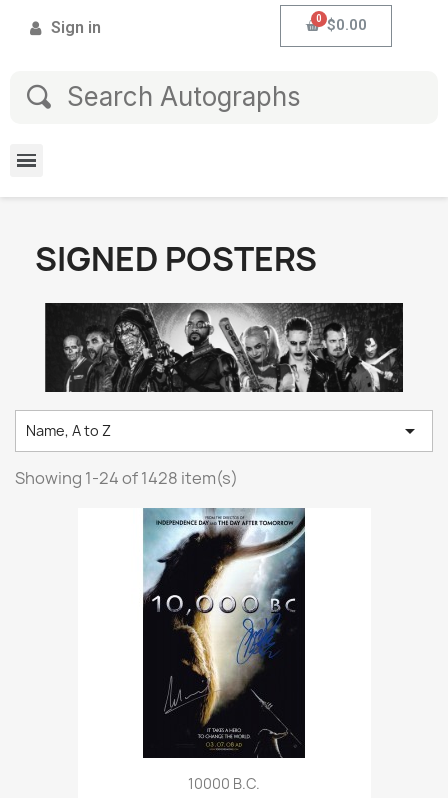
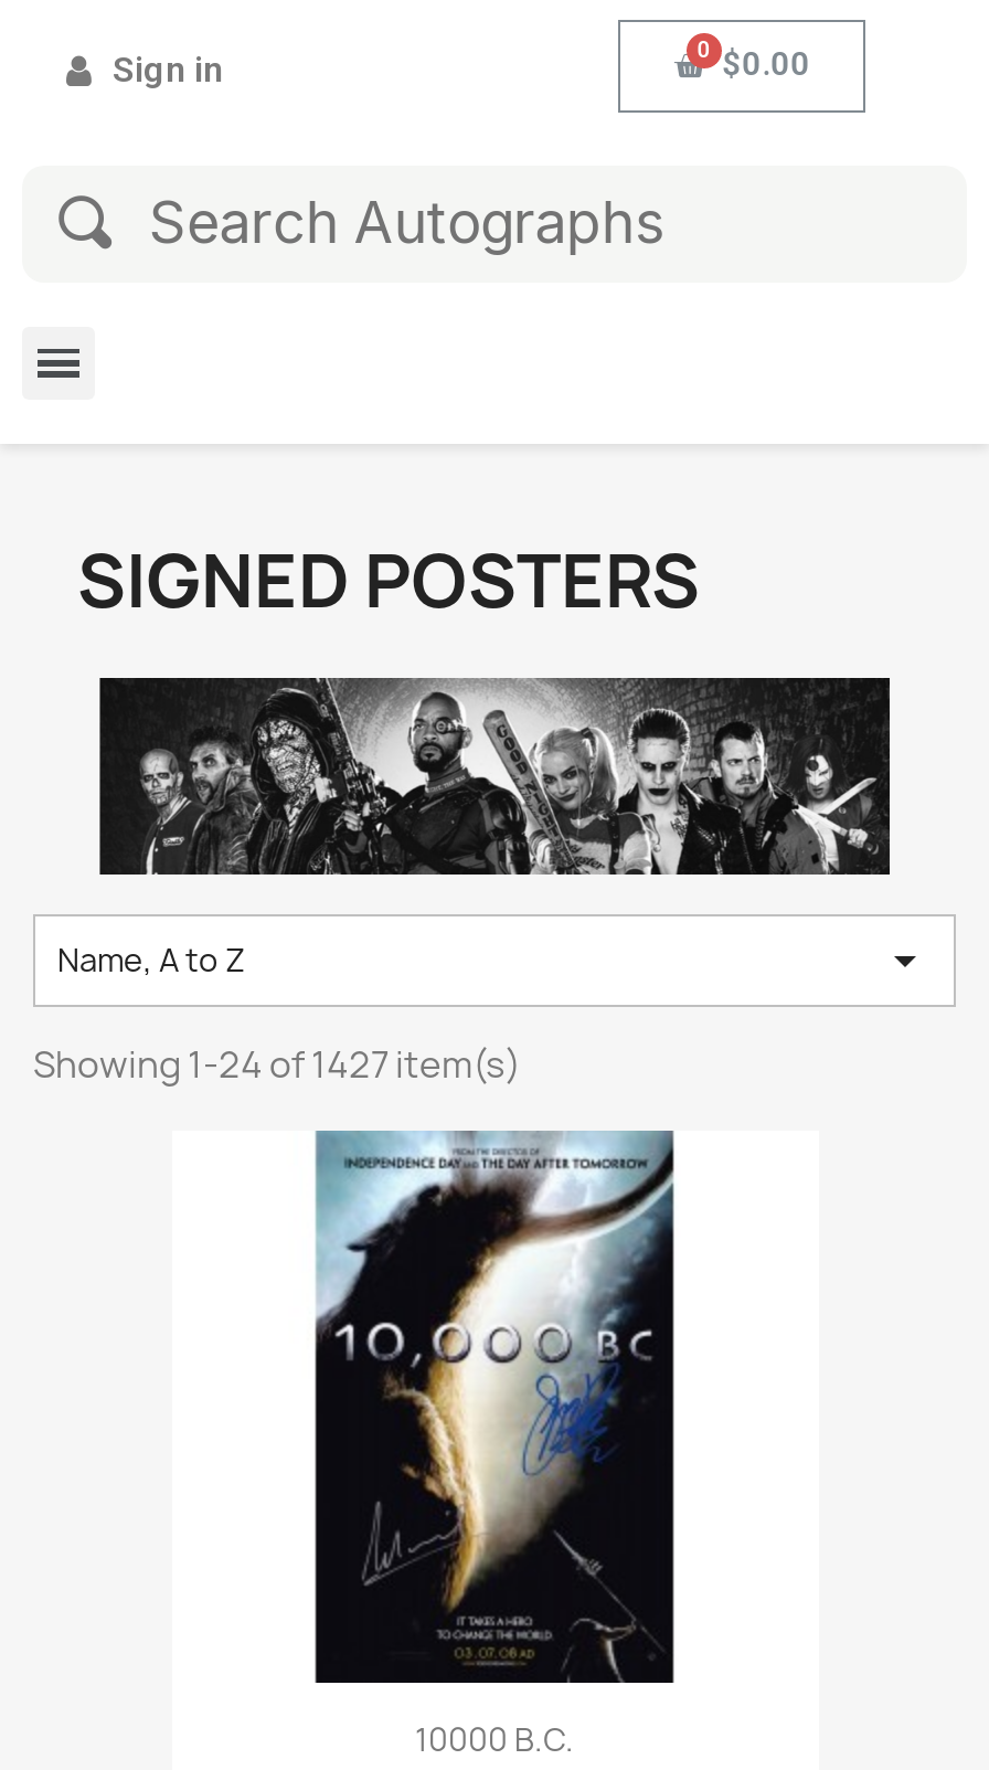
[15,467,238,489] Showing 1-24 of 1428 item(s) -> [33,1040,521,1089] Showing 1-24 of 1427 item(s)

